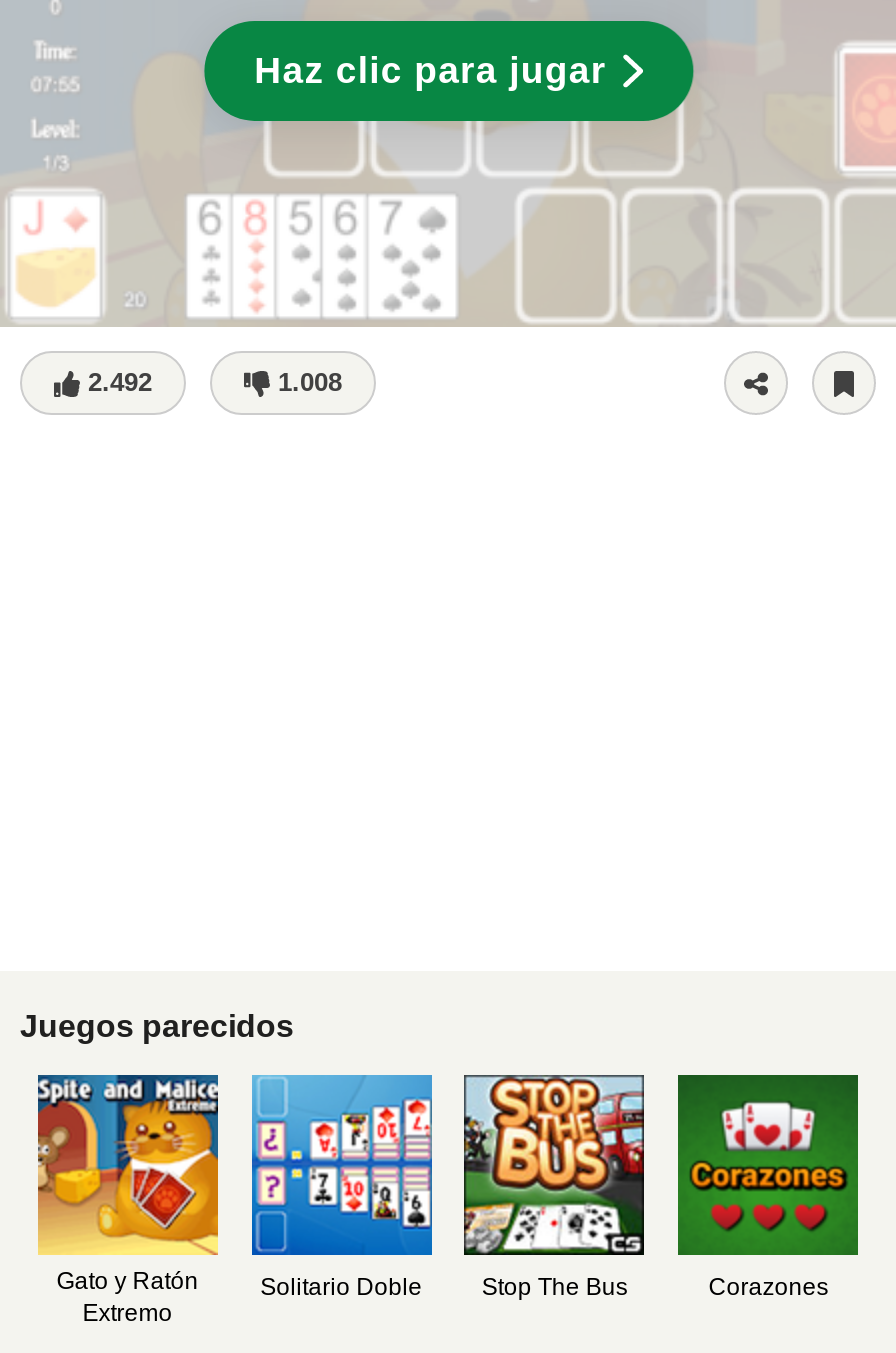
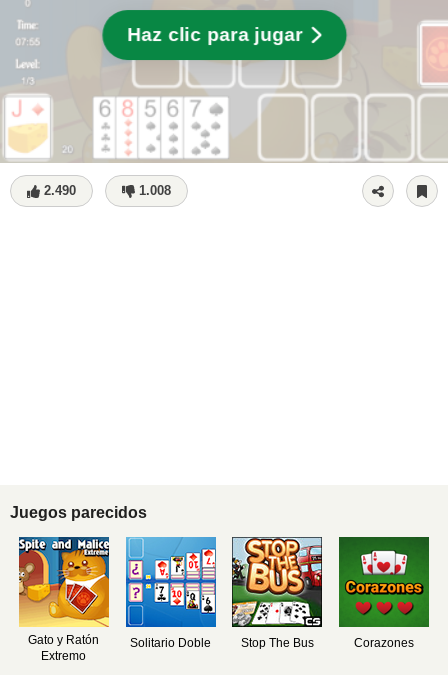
[88,367,152,397] 2.492 -> [44,183,76,198] 2.490

